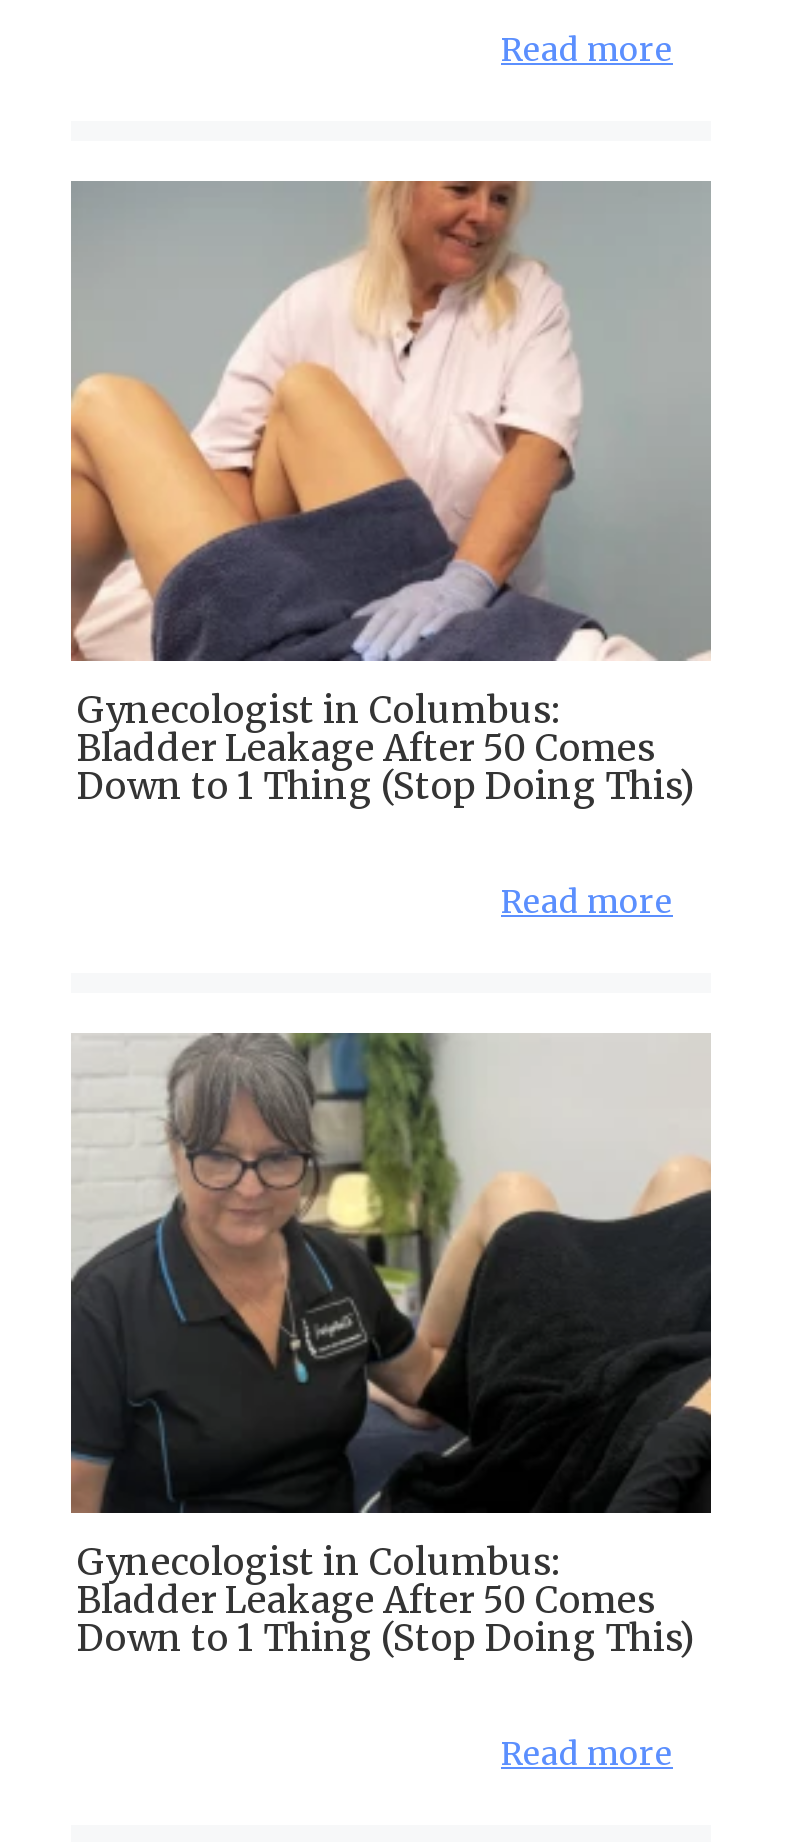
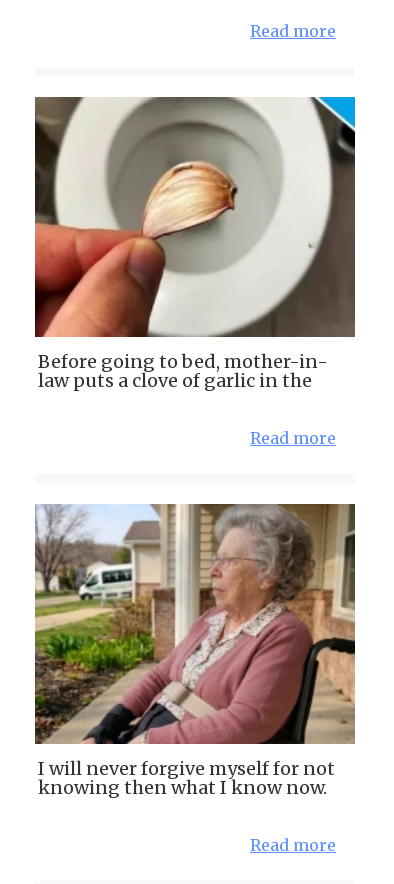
[69,179,711,810] [image] | Gynecologist in Columbus: | Bladder Leakage After 50 Comes | Down to 1 Thing (Stop Doing This) -> [34,96,356,392] [image] | Before going to bed, mother-in- | law puts a clove of garlic in the
[71,1031,713,1662] [image] | Gynecologist in Columbus: | Bladder Leakage After 50 Comes | Down to 1 Thing (Stop Doing This) -> [35,504,356,799] [image] | I will never forgive myself for not | knowing then what I know now.

